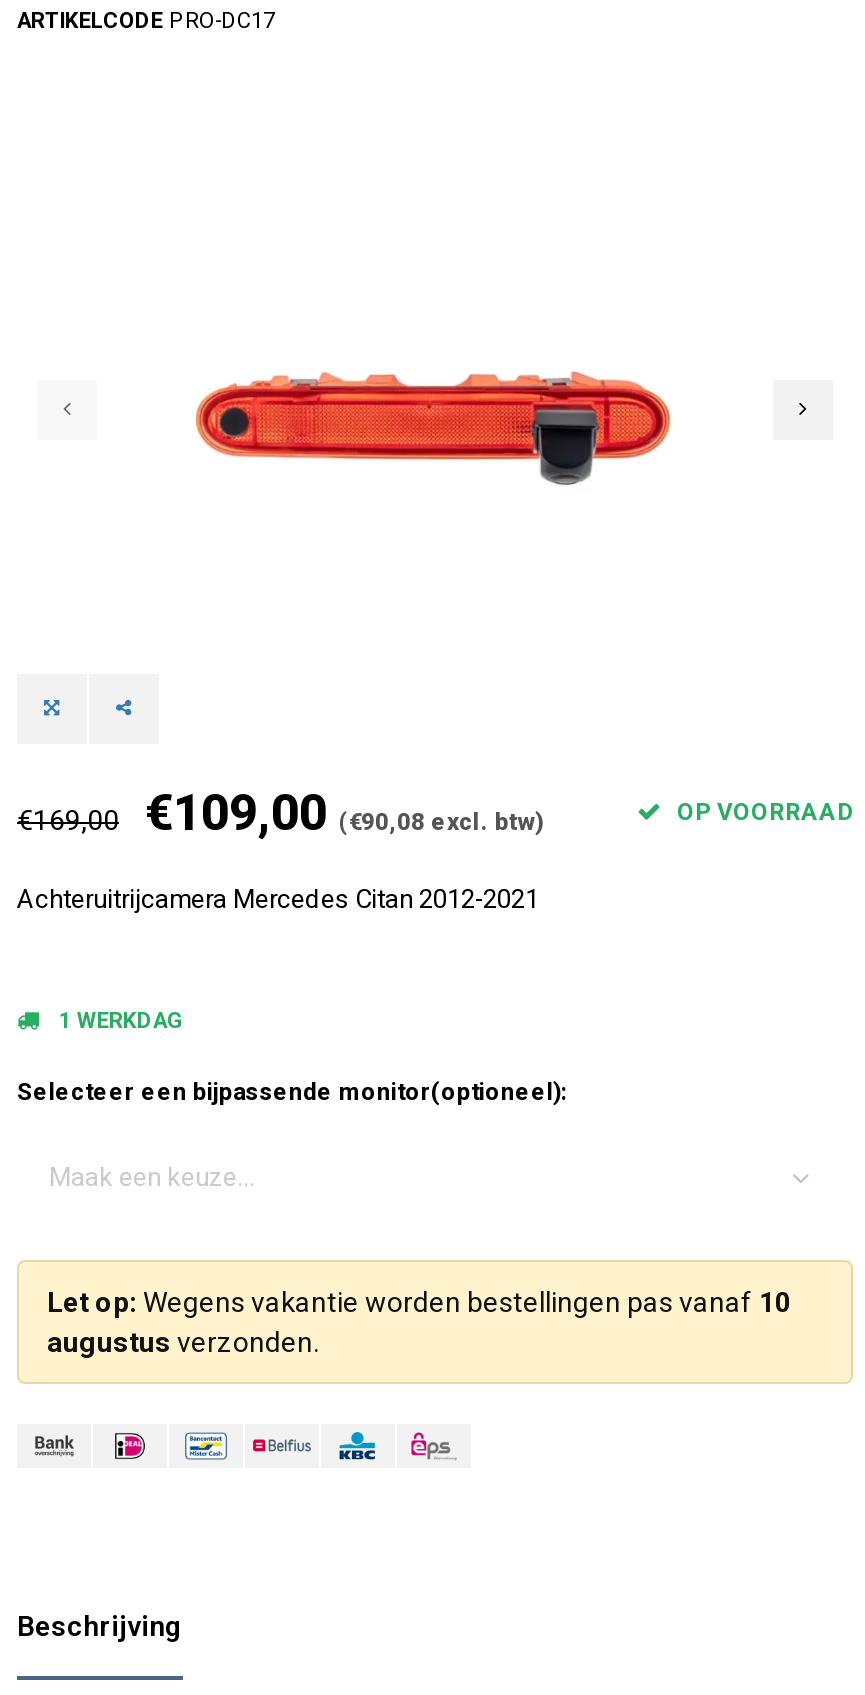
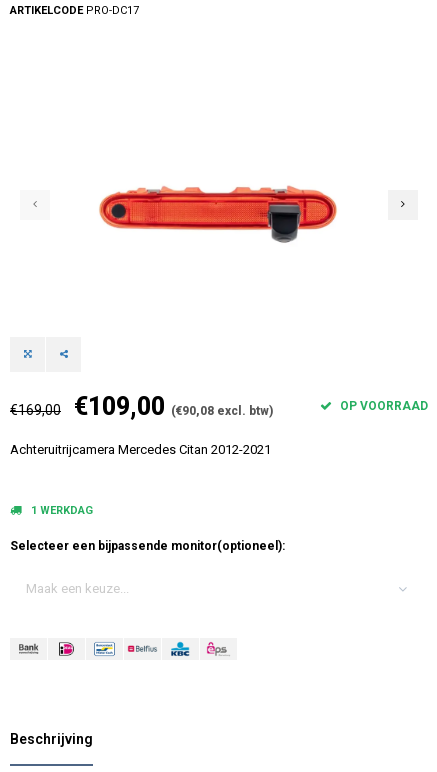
[17,1260,853,1384] [image] | Let op: Wegens vakantie worden bestellingen pas vanaf 10 | augustus verzonden. -> none

